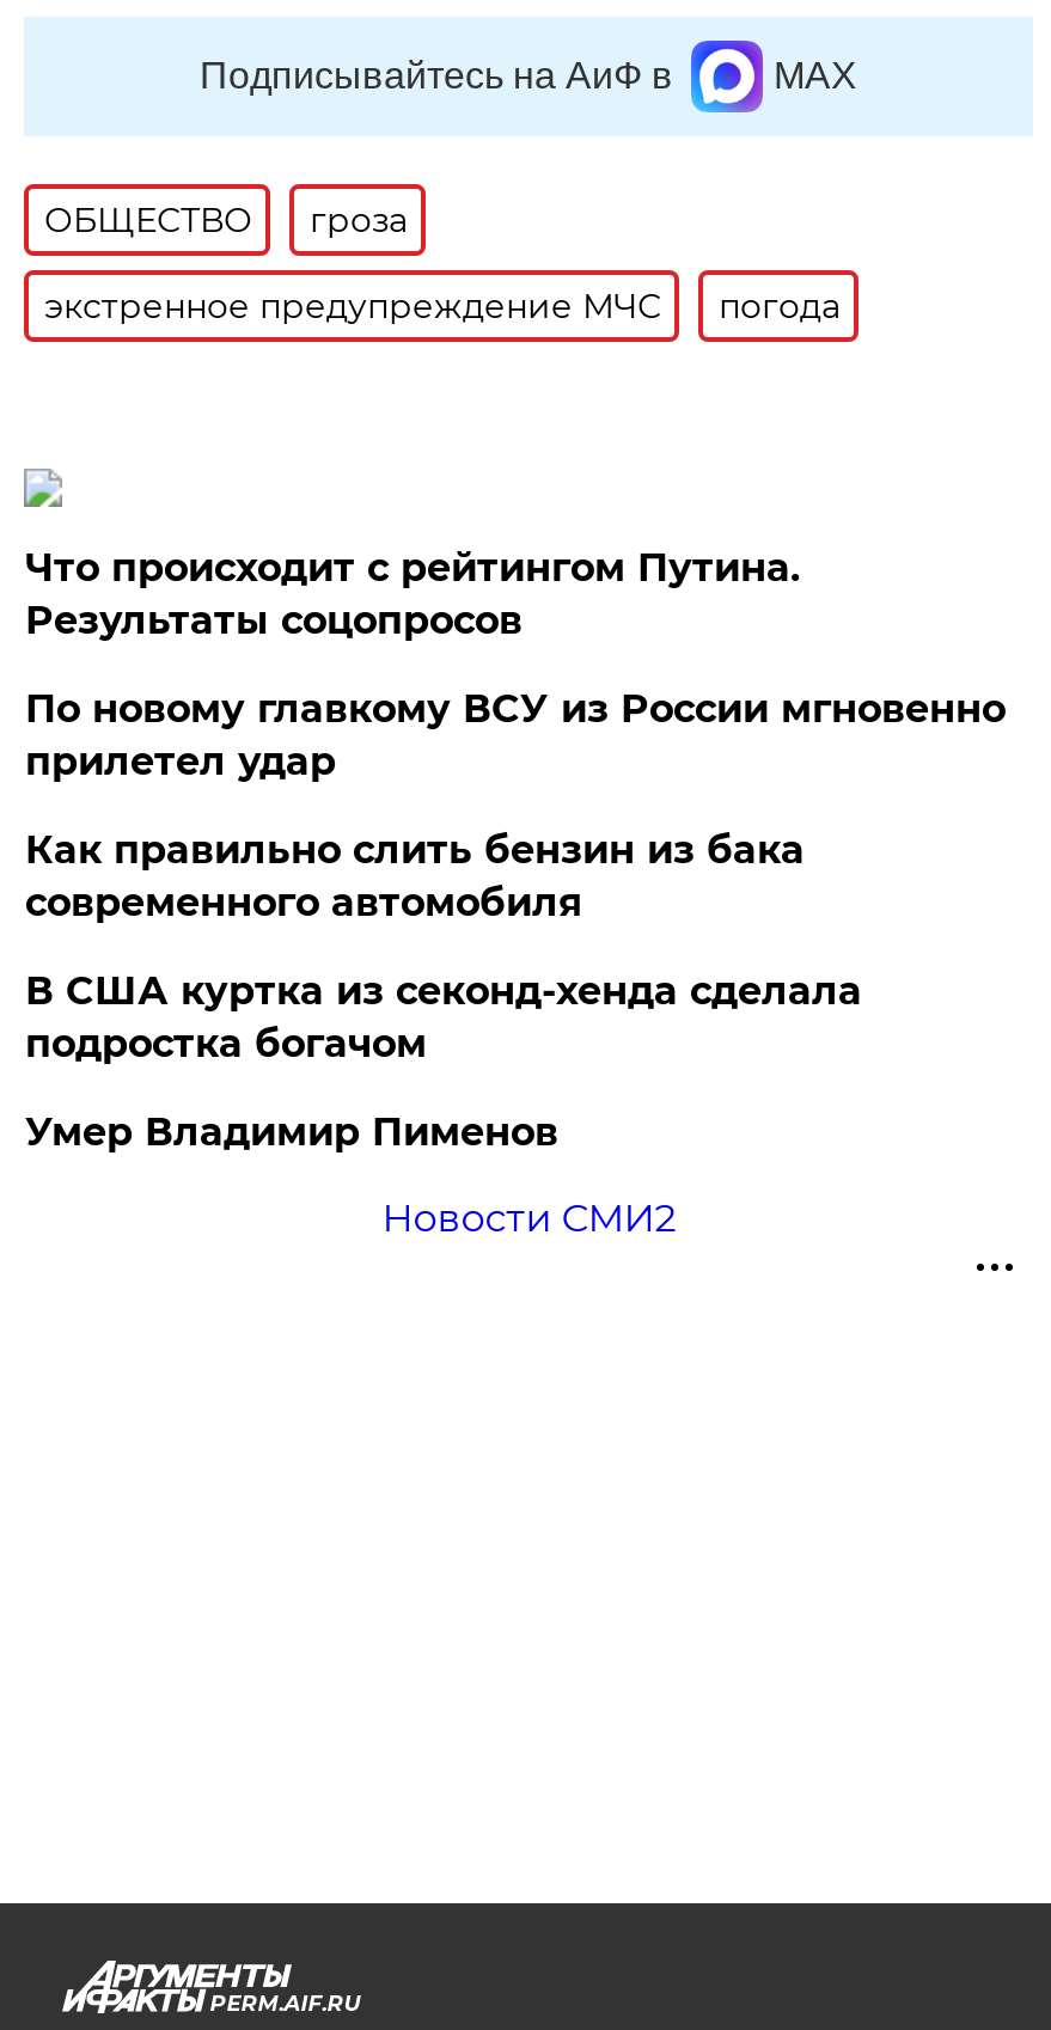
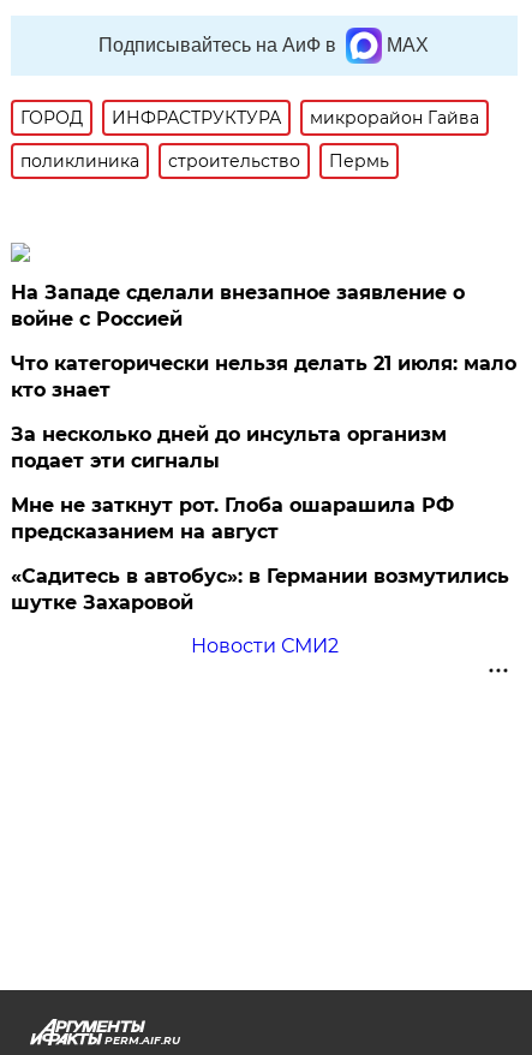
[44,197,407,240] ОБЩЕСТВО | гроза -> [21,106,480,128] ГОРОД | ИНФРАСТРУКТУРА | микрорайон Гайва
[44,283,840,326] экстренное предупреждение МЧС | погода -> [21,150,390,171] поликлиника | строительство | Пермь
[25,544,800,642] Что происходит с рейтингом Путина. | Результаты соцопросов -> [11,281,465,330] На Западе сделали внезапное заявление о | войне с Россией
[25,685,1005,783] По новому главкому ВСУ из России мгновенно | прилетел удар -> [11,351,517,401] Что категорически нельзя делать 21 июля: мало | кто знает
[25,826,804,924] Как правильно слить бензин из бака | современного автомобиля -> [11,422,447,472] За несколько дней до инсульта организм | подает эти сигналы
[25,967,862,1065] В США куртка из секонд-хенда сделала | подростка богачом -> [11,493,454,543] Мне не заткнут рот. Глоба ошарашила РФ | предсказанием на август
[25,1108,558,1154] Умер Владимир Пименов -> [11,564,510,613] «Садитесь в автобус»: в Германии возмутились | шутке Захаровой

